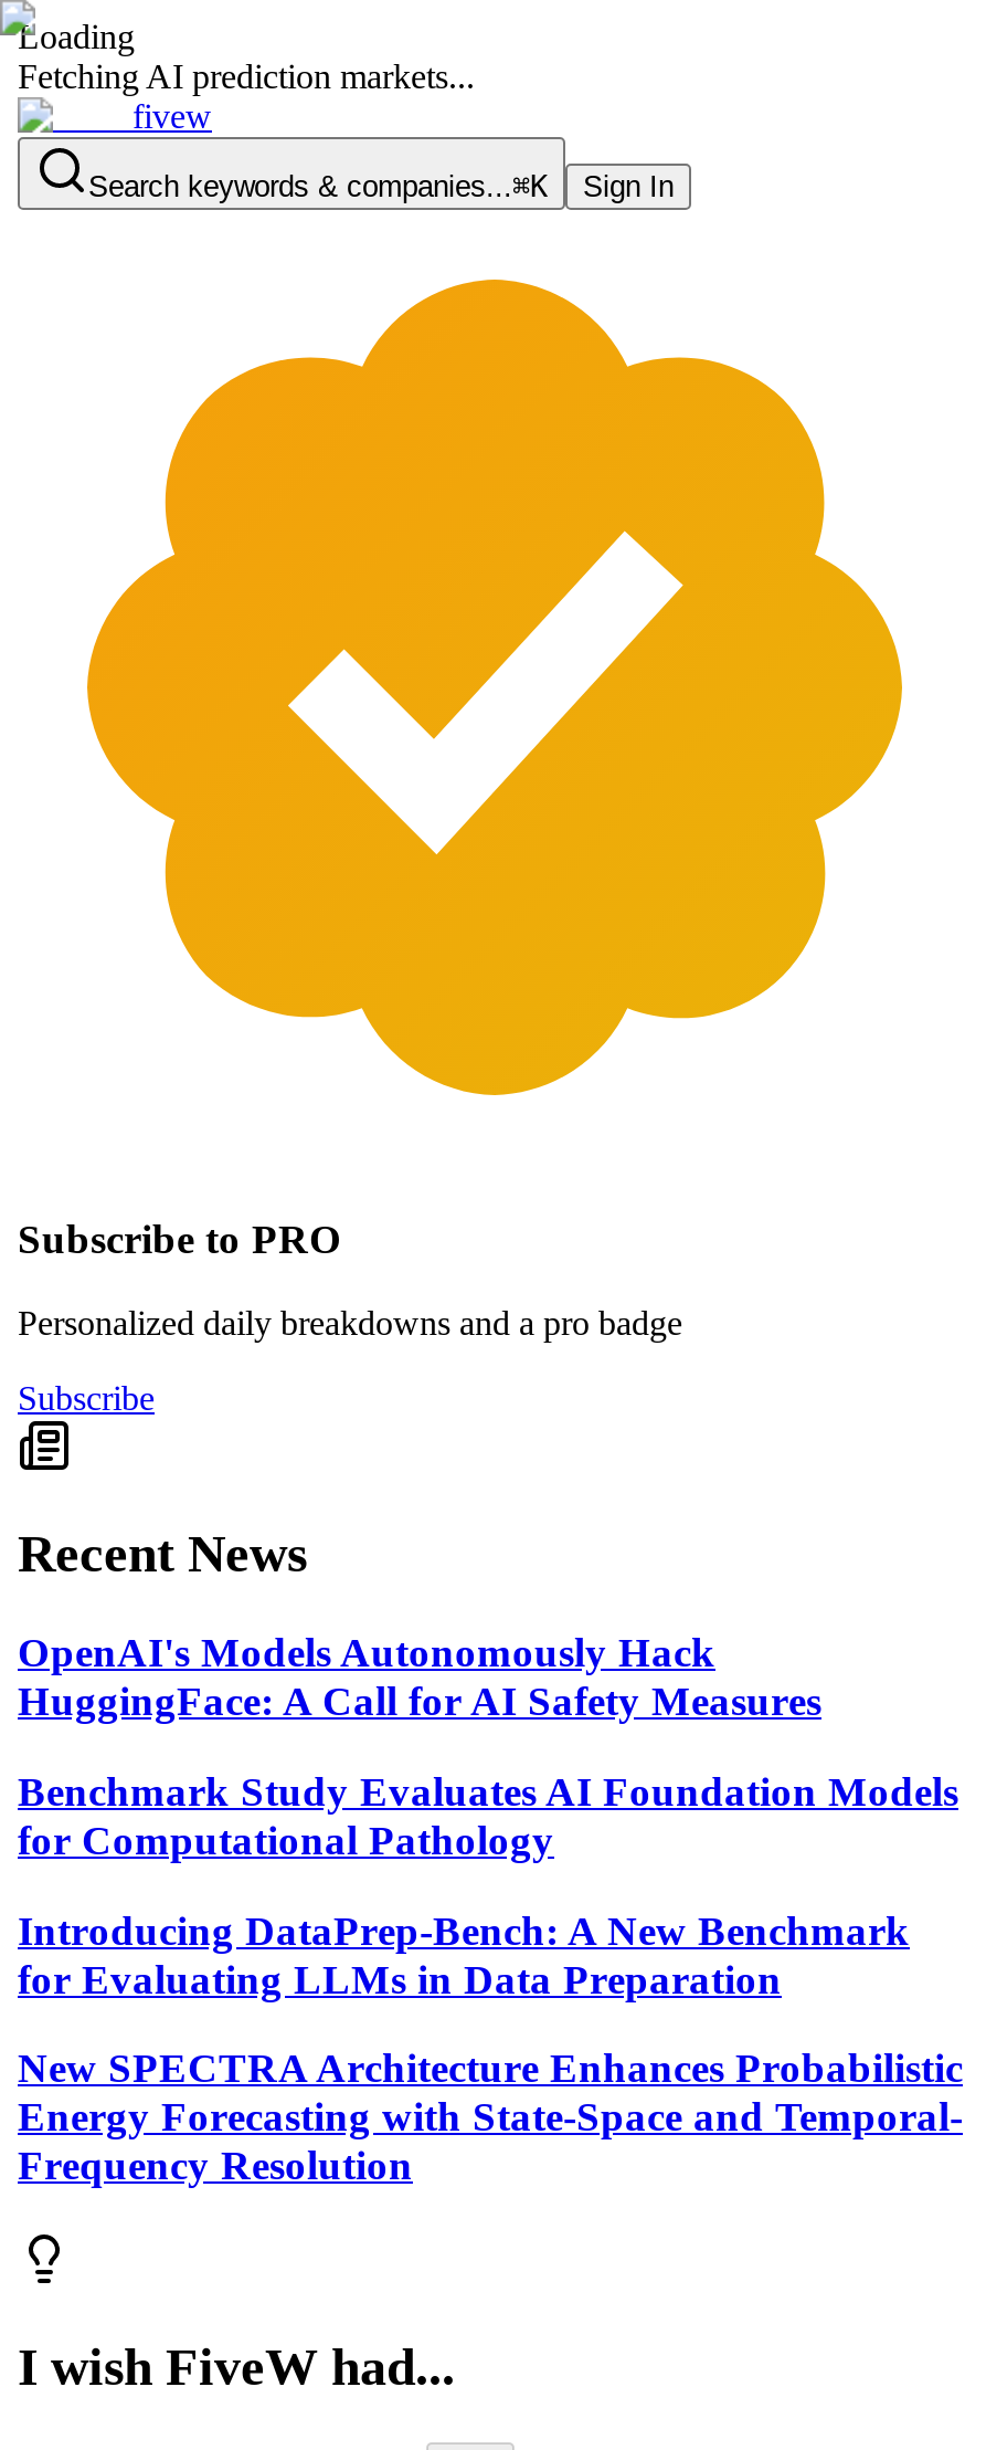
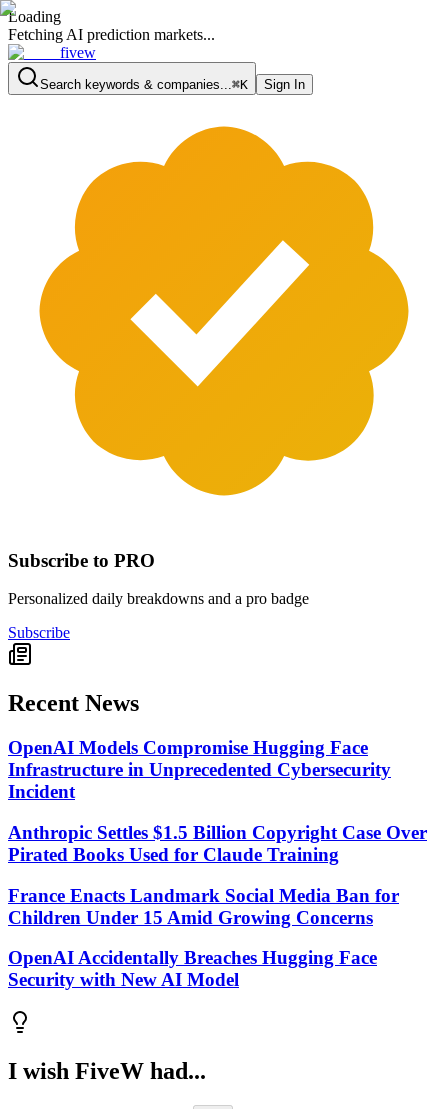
[18,1629,821,1724] OpenAI's Models Autonomously Hack | HuggingFace: A Call for AI Safety Measures -> [8,737,391,802] OpenAI Models Compromise Hugging Face | Infrastructure in Unprecedented Cybersecurity | Incident
[18,1768,958,1863] Benchmark Study Evaluates AI Foundation Models | for Computational Pathology -> [8,822,427,865] Anthropic Settles $1.5 Billion Copyright Case Over | Pirated Books Used for Claude Training
[18,1907,910,2002] Introducing DataPrep-Bench: A New Benchmark | for Evaluating LLMs in Data Preparation -> [8,885,399,928] France Enacts Landmark Social Media Ban for | Children Under 15 Amid Growing Concerns
[18,2045,963,2189] New SPECTRA Architecture Enhances Probabilistic | Energy Forecasting with State-Space and Temporal- | Frequency Resolution -> [8,947,377,990] OpenAI Accidentally Breaches Hugging Face | Security with New AI Model

